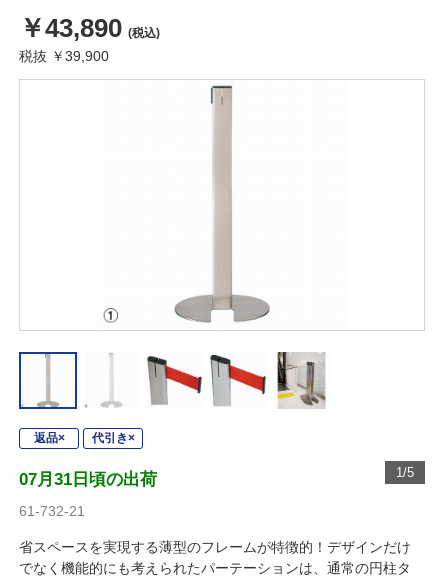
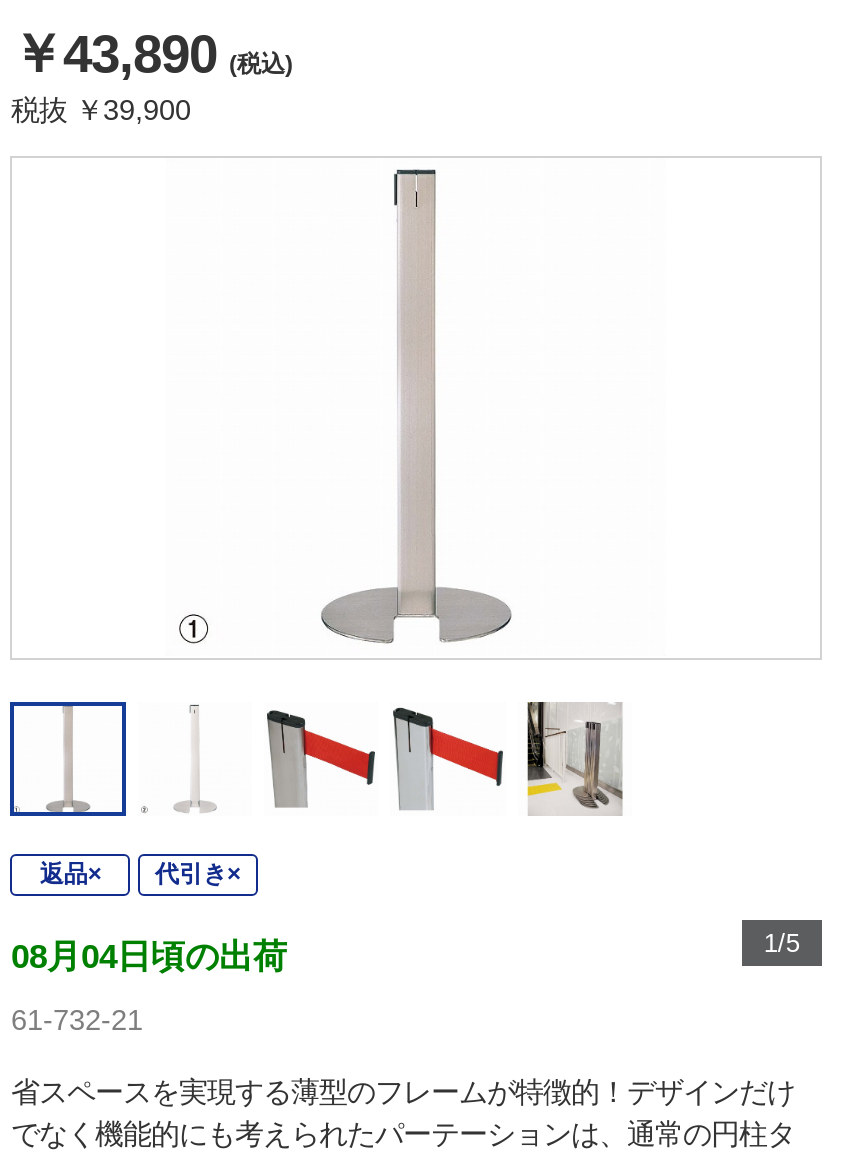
[19,469,157,489] 07月31日頃の出荷 -> [11,935,287,975] 08月04日頃の出荷

